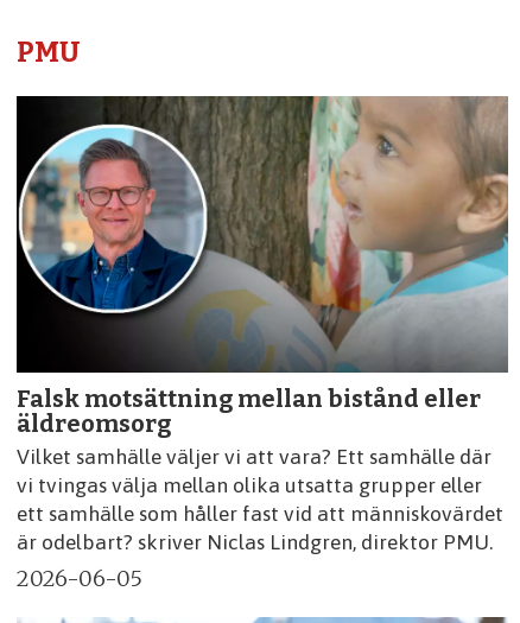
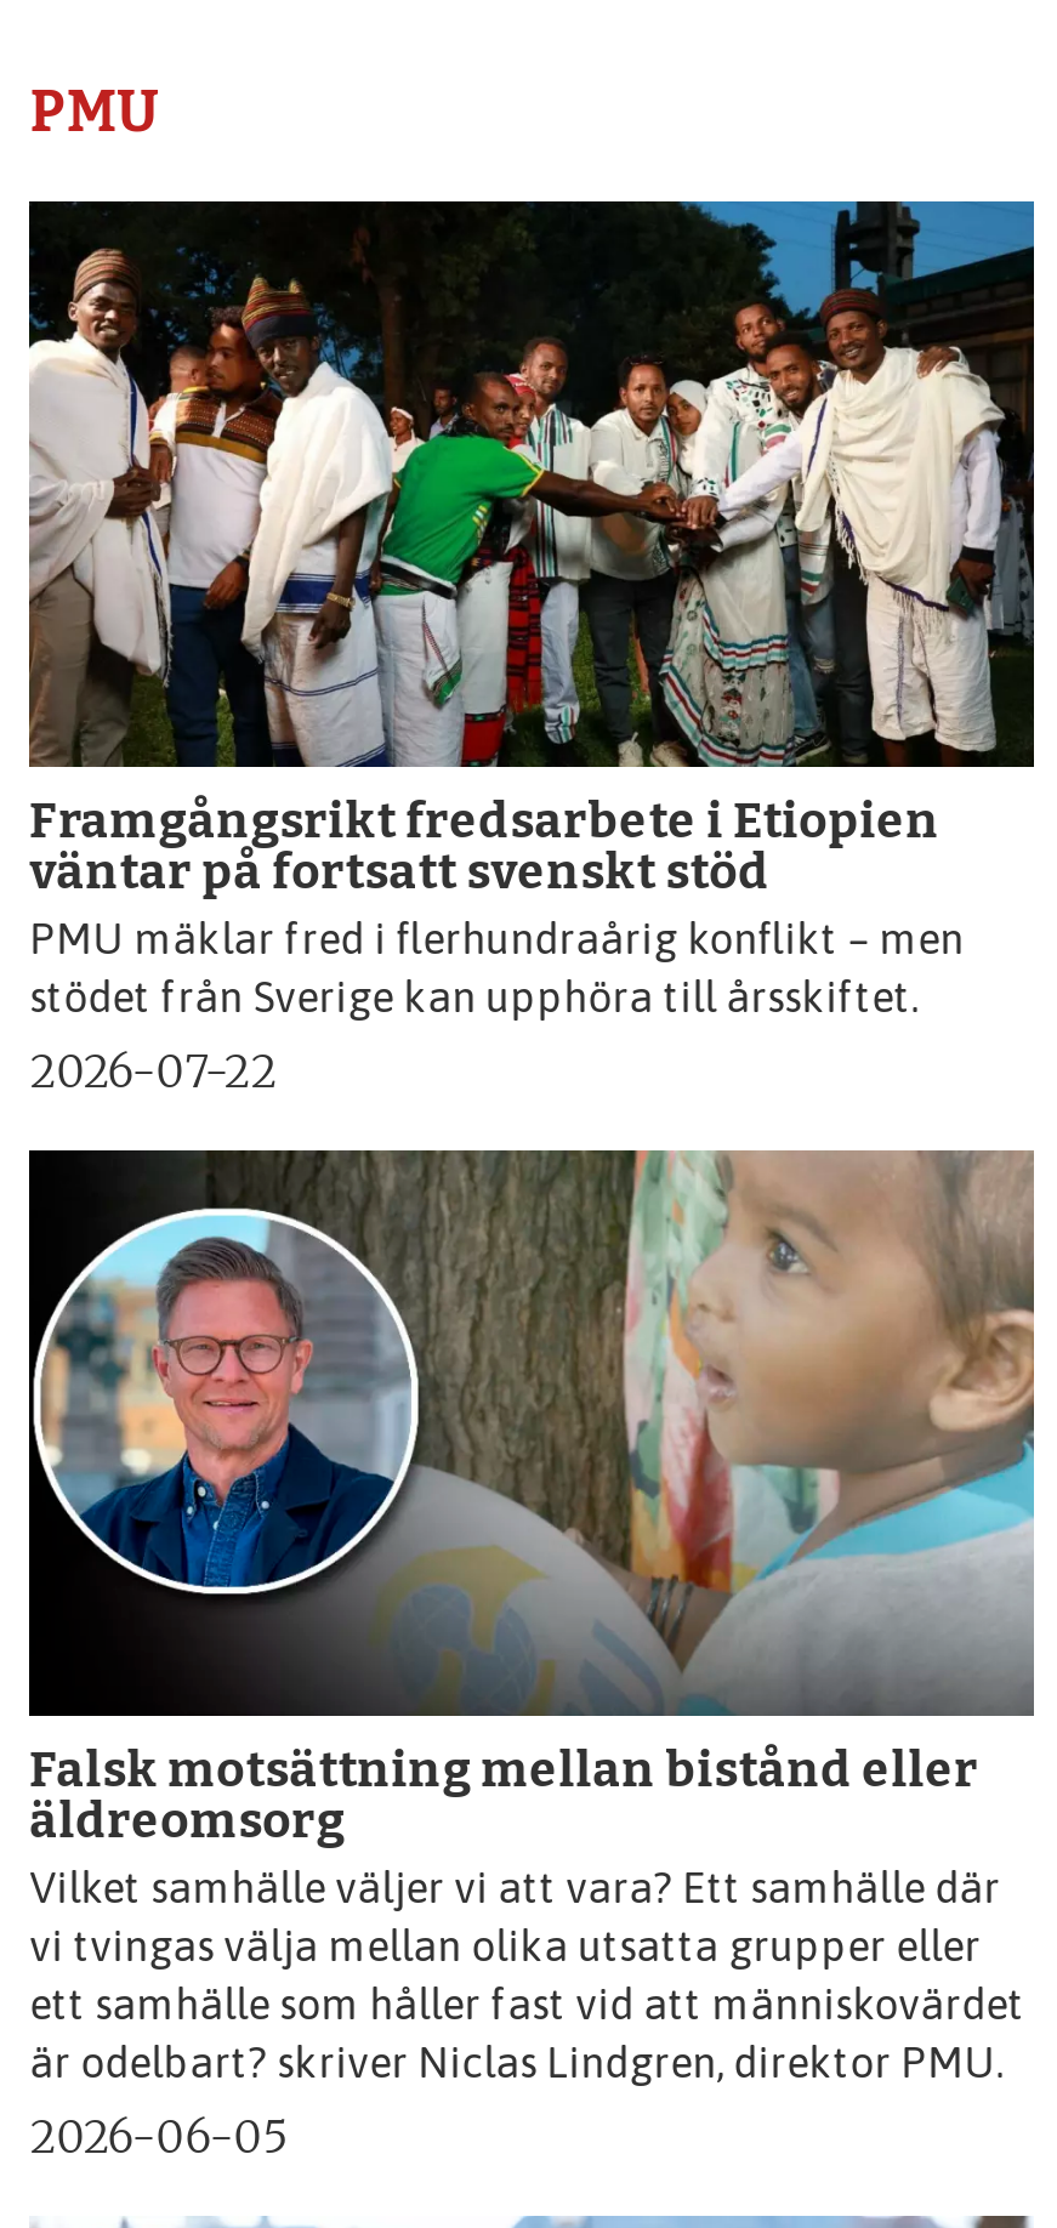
none -> [27,199,1036,1099] [image] | Framgångsrikt fredsarbete i Etiopien | väntar på fortsatt svenskt stöd | PMU mäklar fred i flerhundraårig konflikt – men | stödet från Sverige kan upphöra till årsskiftet. | 2026-07-22

